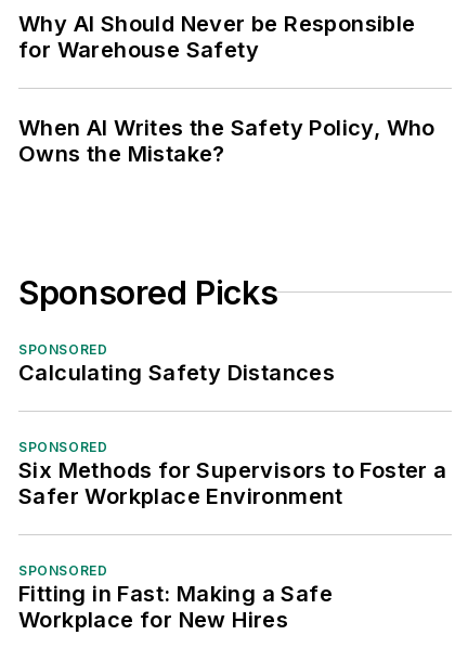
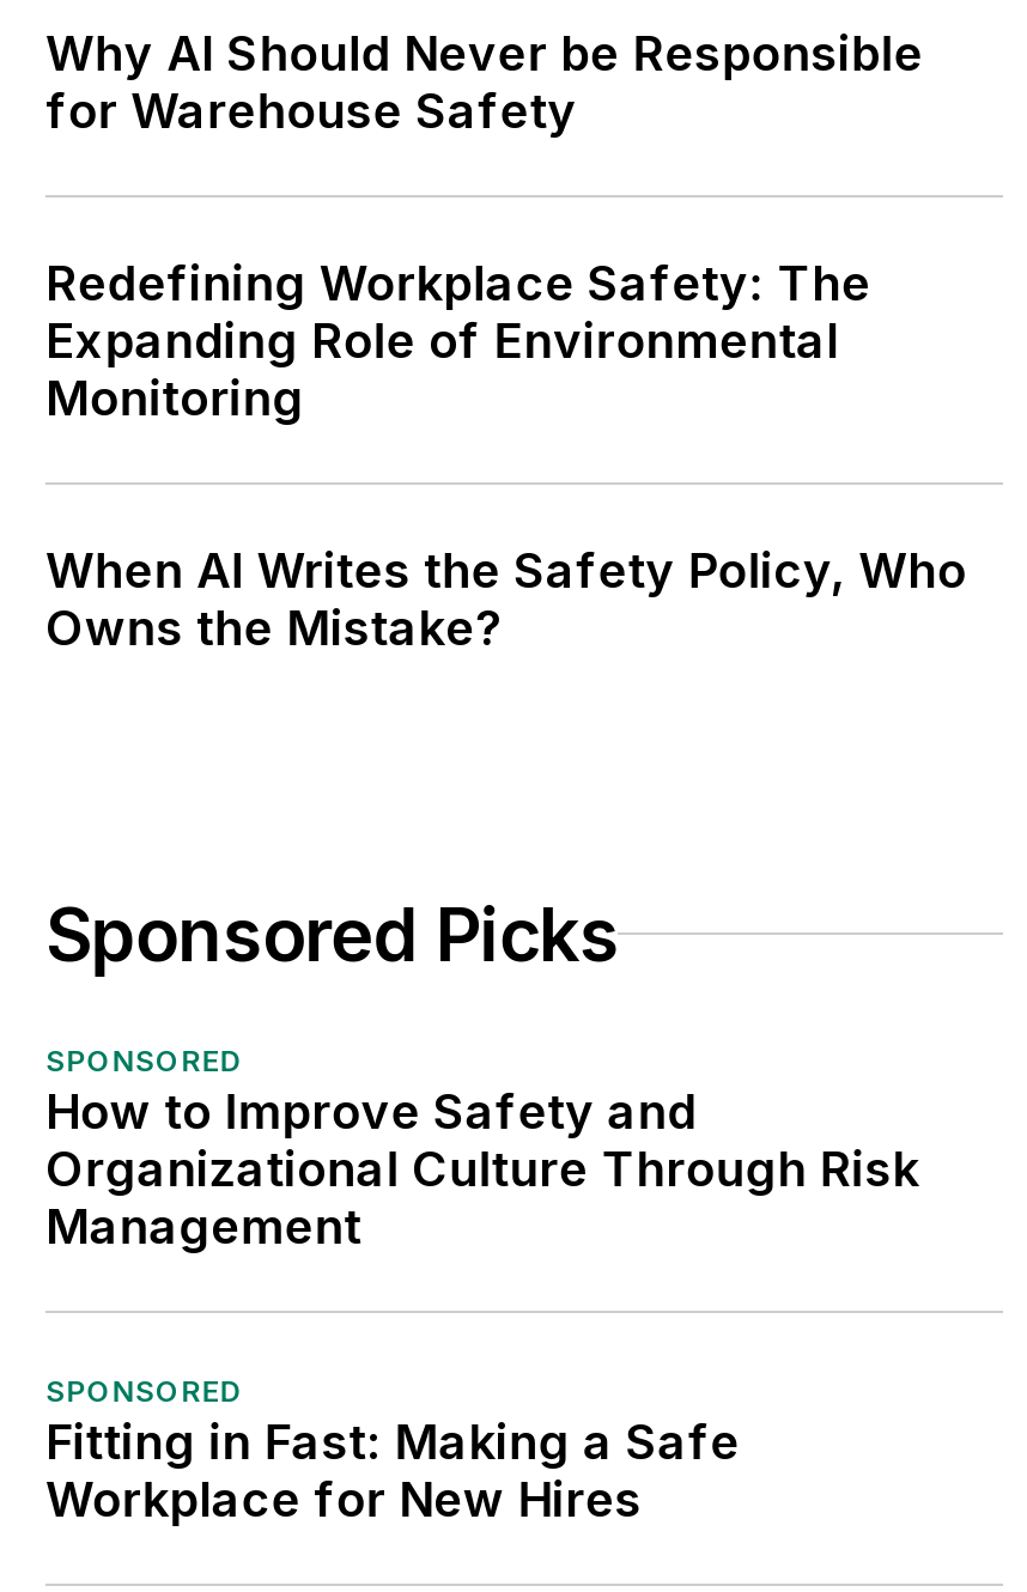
none -> [45,254,871,426] Redefining Workplace Safety: The | Expanding Role of Environmental | Monitoring
moved [18,114,435,357] -> [45,541,967,1078]: When AI Writes the Safety Policy, Who | Owns the Mistake? | Sponsored Picks | SPONSORED
[18,359,447,509] Calculating Safety Distances | SPONSORED | Six Methods for Supervisors to Foster a | Safer Workplace Environment -> [45,1082,919,1255] How to Improve Safety and | Organizational Culture Through Risk | Management

